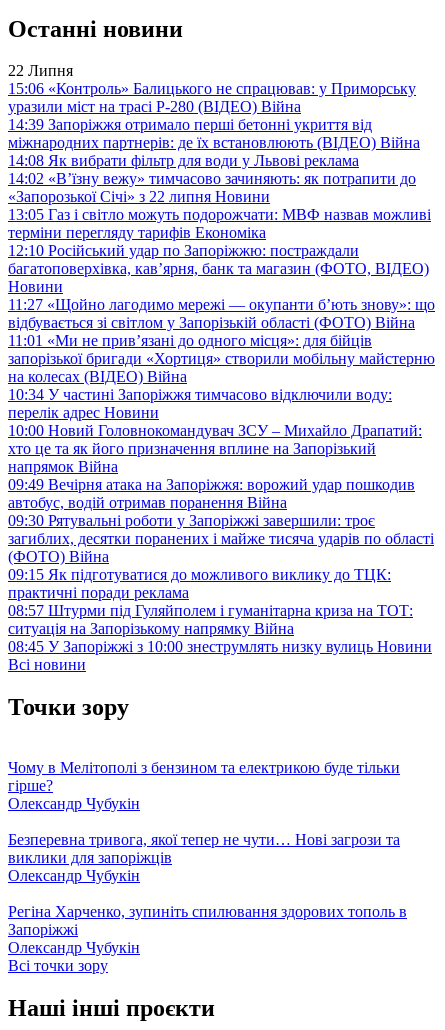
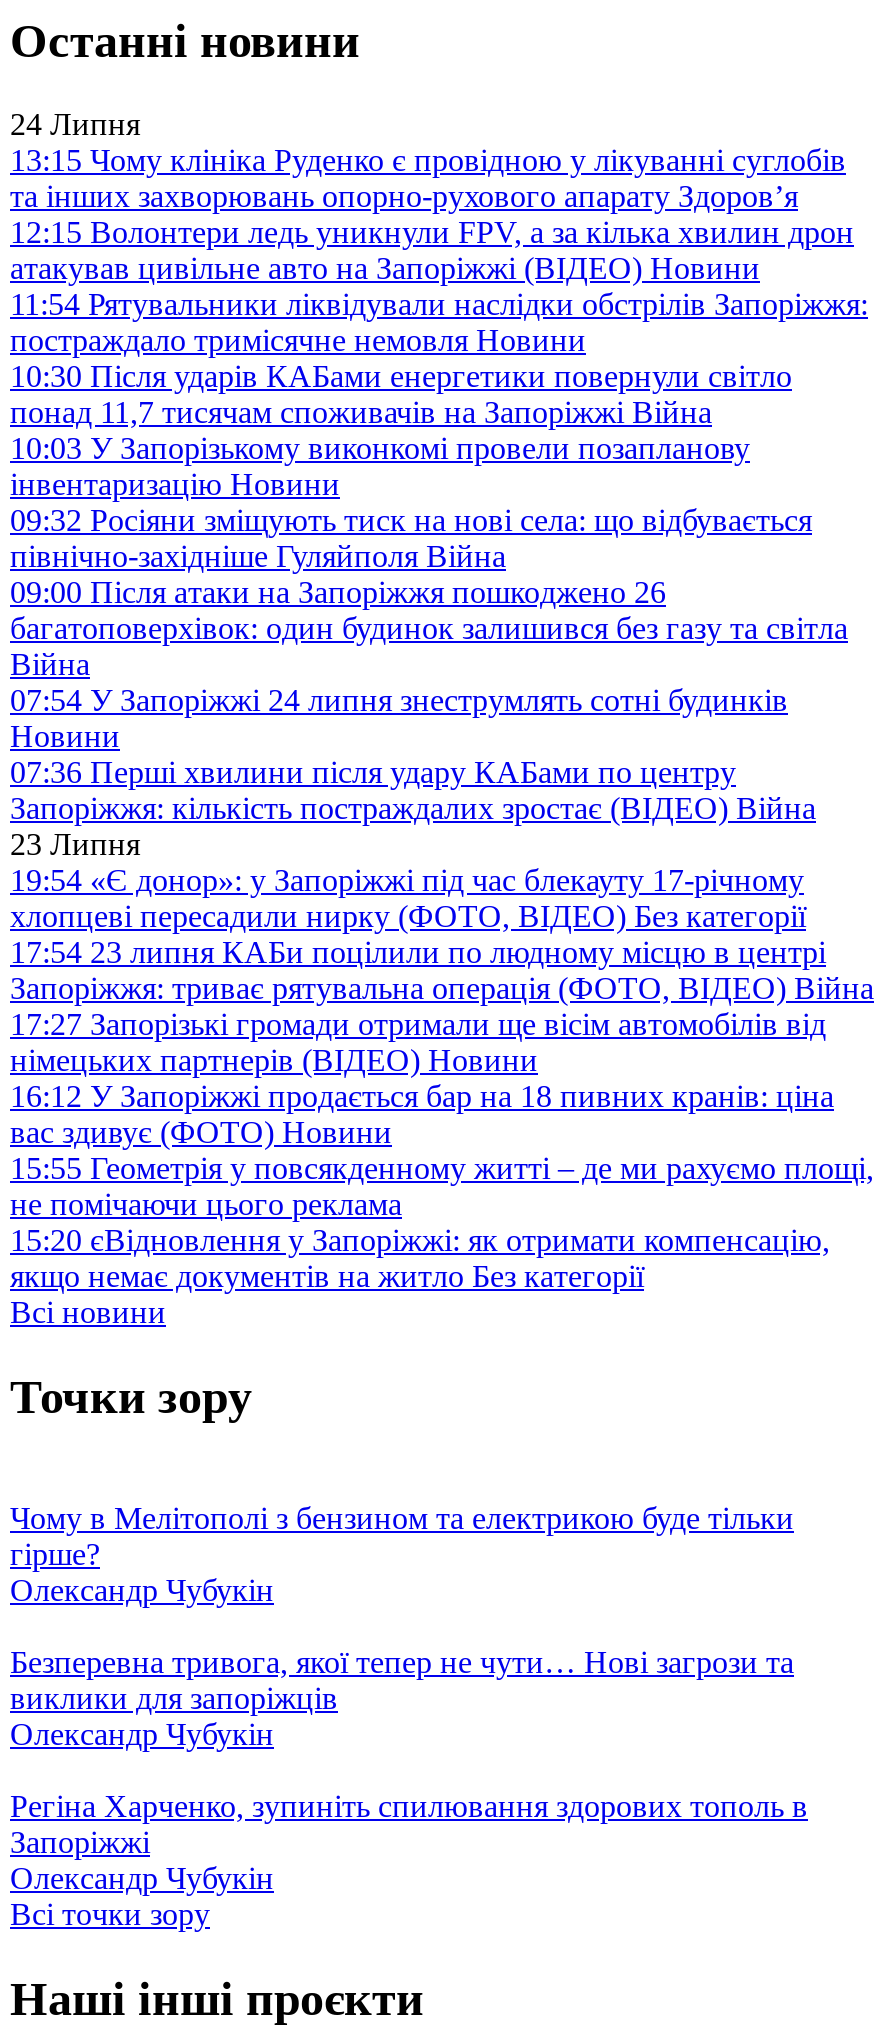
[8,62,431,277] 22 Липня | 15:06 «Контроль» Балицького не спрацював: у Приморську | уразили міст на трасі Р-280 (ВІДЕО) Війна | 14:39 Запоріжжя отримало перші бетонні укриття від | міжнародних партнерів: де їх встановлюють (ВІДЕО) Війна | 14:08 Як вибрати фільтр для води у Львові реклама | 14:02 «В’їзну вежу» тимчасово зачиняють: як потрапити до | «Запорозької Січі» з 22 липня Новини | 13:05 Газ і світло можуть подорожчати: МВФ назвав можливі | терміни перегляду тарифів Економіка | 12:10 Російський удар по Запоріжжю: постраждали | багатоповерхівка, кав’ярня, банк та магазин (ФОТО, ВІДЕО) -> [10,108,868,718] 24 Липня | 13:15 Чому клініка Руденко є провідною у лікуванні суглобів | та інших захворювань опорно-рухового апарату Здоров’я | 12:15 Волонтери ледь уникнули FPV, а за кілька хвилин дрон | атакував цивільне авто на Запоріжжі (ВІДЕО) Новини | 11:54 Рятувальники ліквідували наслідки обстрілів Запоріжжя: | постраждало тримісячне немовля Новини | 10:30 Після ударів КАБами енергетики повернули світло | понад 11,7 тисячам споживачів на Запоріжжі Війна | 10:03 У Запорізькому виконкомі провели позапланову | інвентаризацію Новини | 09:32 Росіяни зміщують тиск на нові села: що відбувається | північно-західніше Гуляйполя Війна | 09:00 Після атаки на Запоріжжя пошкоджено 26 | багатоповерхівок: один будинок залишився без газу та світла | Війна | 07:54 У Запоріжжі 24 липня знеструмлять сотні будинків
moved [8,278,63,295] -> [10,720,120,754]: Новини
[8,296,435,655] 11:27 «Щойно лагодимо мережі — окупанти б’ють знову»: що | відбувається зі світлом у Запорізькій області (ФОТО) Війна | 11:01 «Ми не прив’язані до одного місця»: для бійців | запорізької бригади «Хортиця» створили мобільну майстерню | на колесах (ВІДЕО) Війна | 10:34 У частині Запоріжжя тимчасово відключили воду: | перелік адрес Новини | 10:00 Новий Головнокомандувач ЗСУ – Михайло Драпатий: | хто це та як його призначення вплине на Запорізький | напрямок Війна | 09:49 Вечірня атака на Запоріжжя: ворожий удар пошкодив | автобус, водій отримав поранення Війна | 09:30 Рятувальні роботи у Запоріжжі завершили: троє | загиблих, десятки поранених і майже тисяча ударів по області | (ФОТО) Війна | 09:15 Як підготуватися до можливого виклику до ТЦК: | практичні поради реклама | 08:57 Штурми під Гуляйполем і гуманітарна криза на ТОТ: | ситуація на Запорізькому напрямку Війна | 08:45 У Запоріжжі з 10:00 знеструмлять низку вулиць Новини -> [10,756,874,1294] 07:36 Перші хвилини після удару КАБами по центру | Запоріжжя: кількість постраждалих зростає (ВІДЕО) Війна | 23 Липня | 19:54 «Є донор»: у Запоріжжі під час блекауту 17-річному | хлопцеві пересадили нирку (ФОТО, ВІДЕО)Без категорії | 17:54 23 липня КАБи поцілили по людному місцю в центрі | Запоріжжя: триває рятувальна операція (ФОТО, ВІДЕО) Війна | 17:27 Запорізькі громади отримали ще вісім автомобілів від | німецьких партнерів (ВІДЕО) Новини | 16:12 У Запоріжжі продається бар на 18 пивних кранів: ціна | вас здивує (ФОТО) Новини | 15:55 Геометрія у повсякденному житті – де ми рахуємо площі, | не помічаючи цього реклама | 15:20 єВідновлення у Запоріжжі: як отримати компенсацію, | якщо немає документів на житло Без категорії

